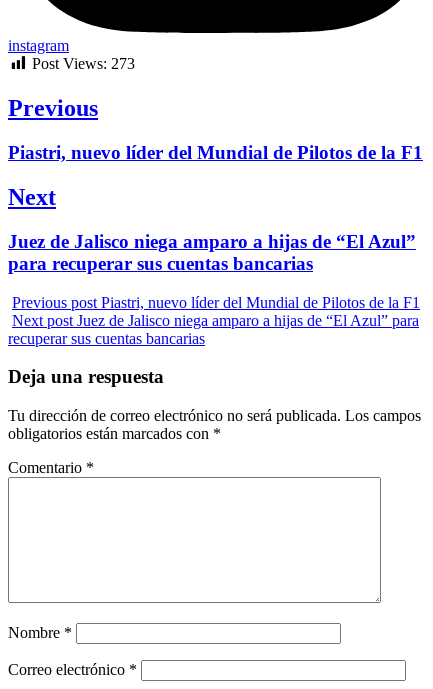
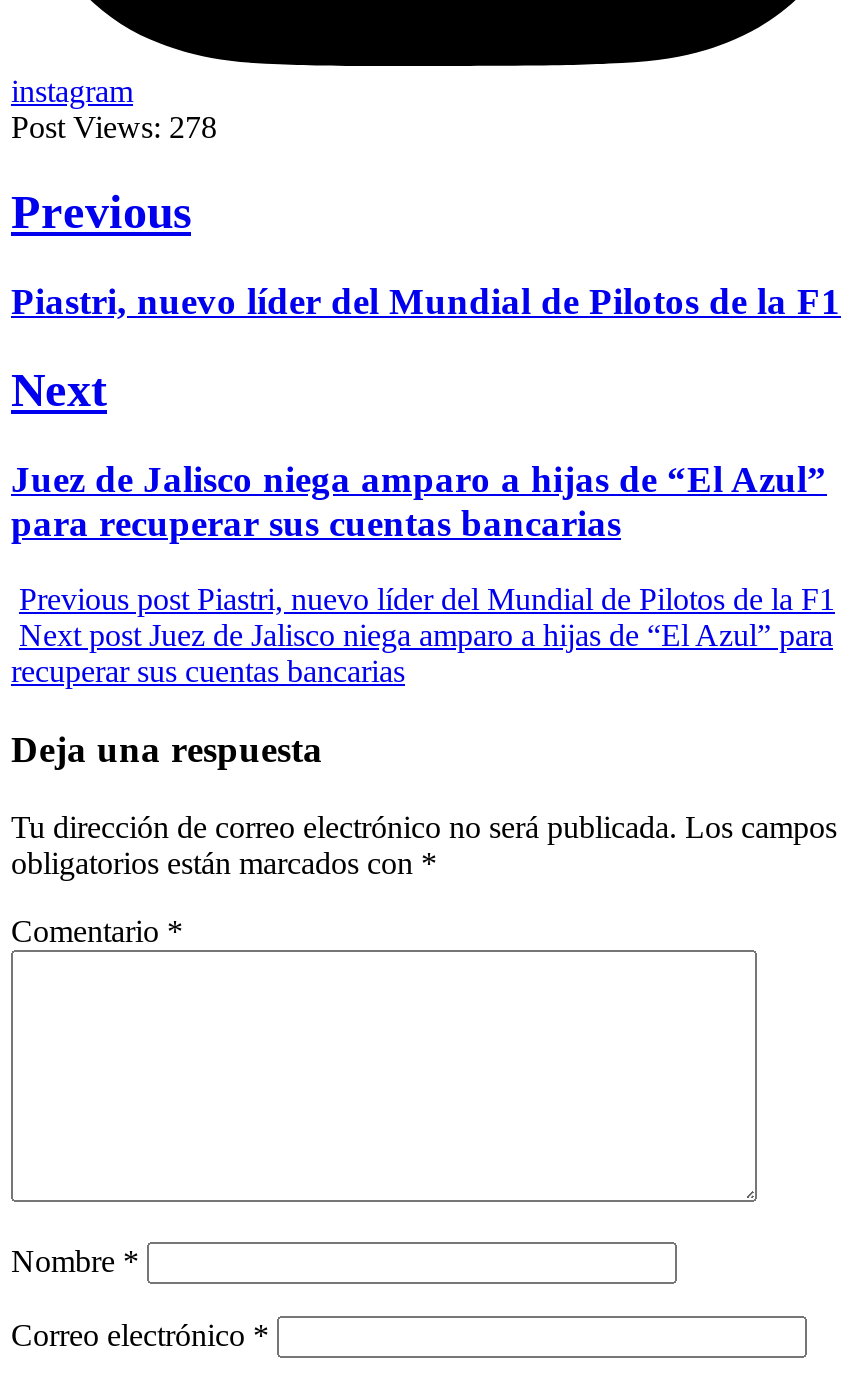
[32,55,135,72] Post Views: 273 -> [11,110,217,144] Post Views: 278

